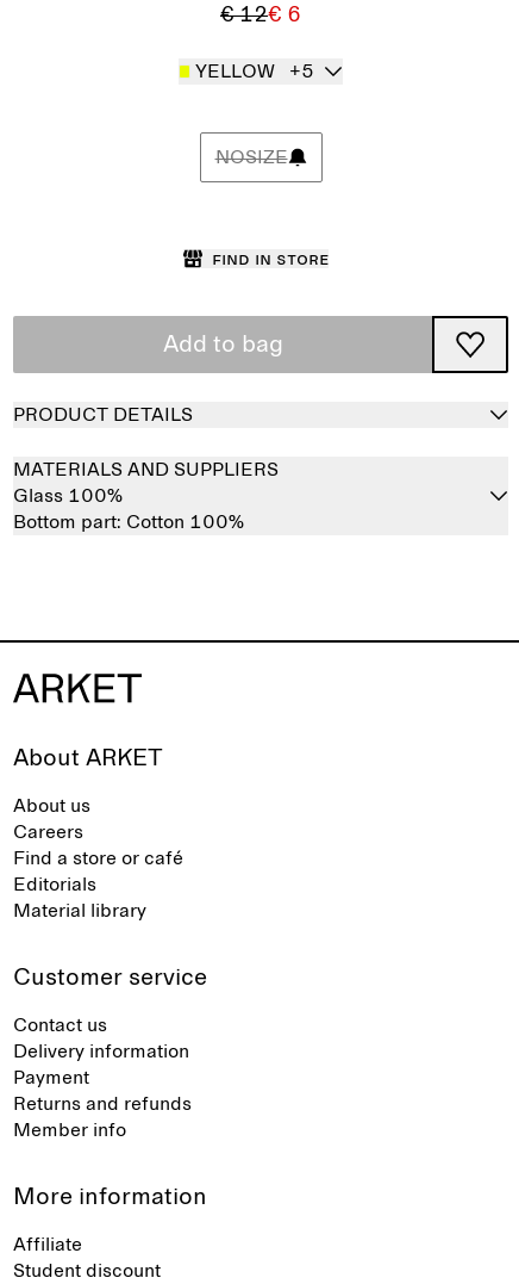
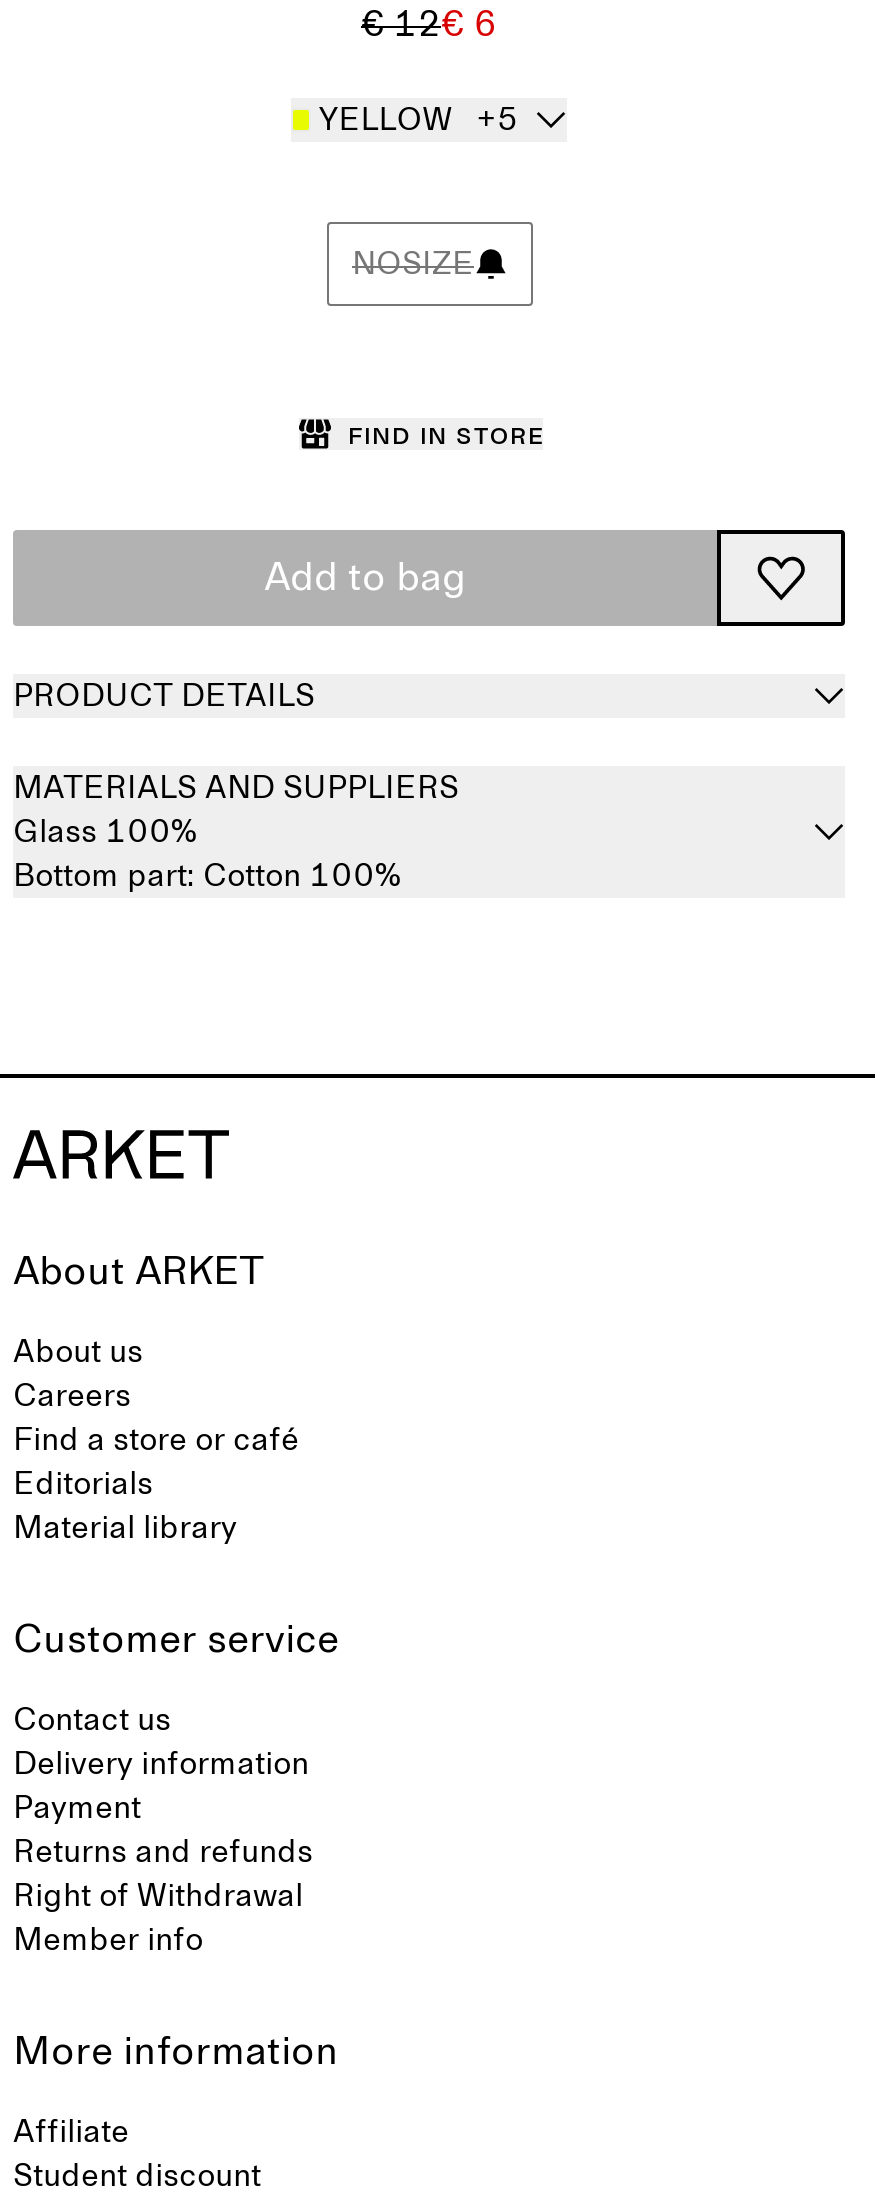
none -> [13,1880,303,1912] Right of Withdrawal

